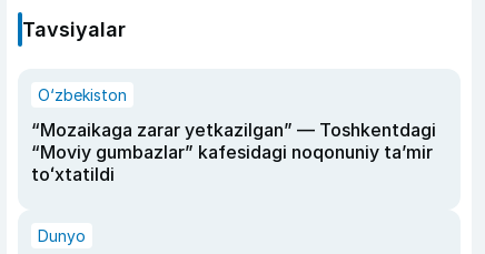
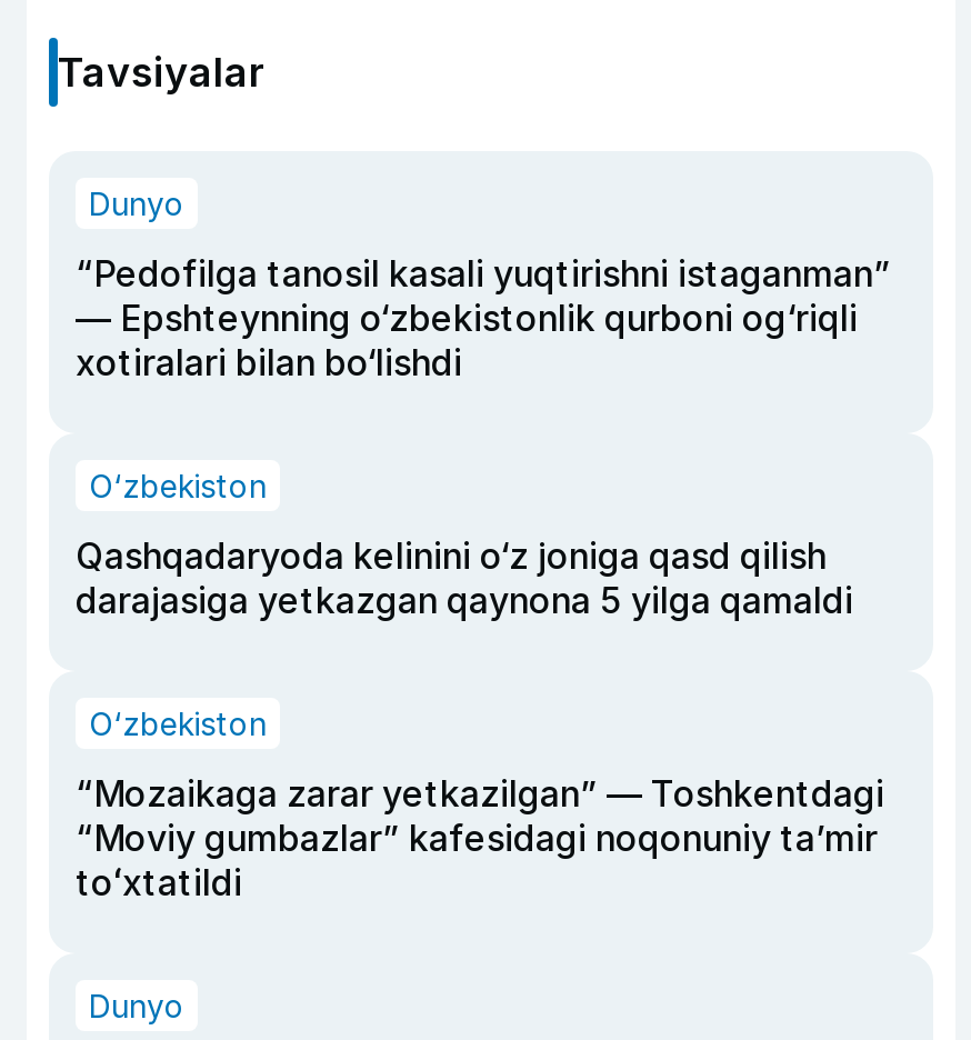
none -> [76,184,891,622] Dunyo | “Pedofilga tanosil kasali yuqtirishni istaganman” | — Epshteynning o‘zbekistonlik qurboni og‘riqli | xotiralari bilan bo‘lishdi | O‘zbekiston | Qashqadaryoda kelinini o‘z joniga qasd qilish | darajasiga yetkazgan qaynona 5 yilga qamaldi

